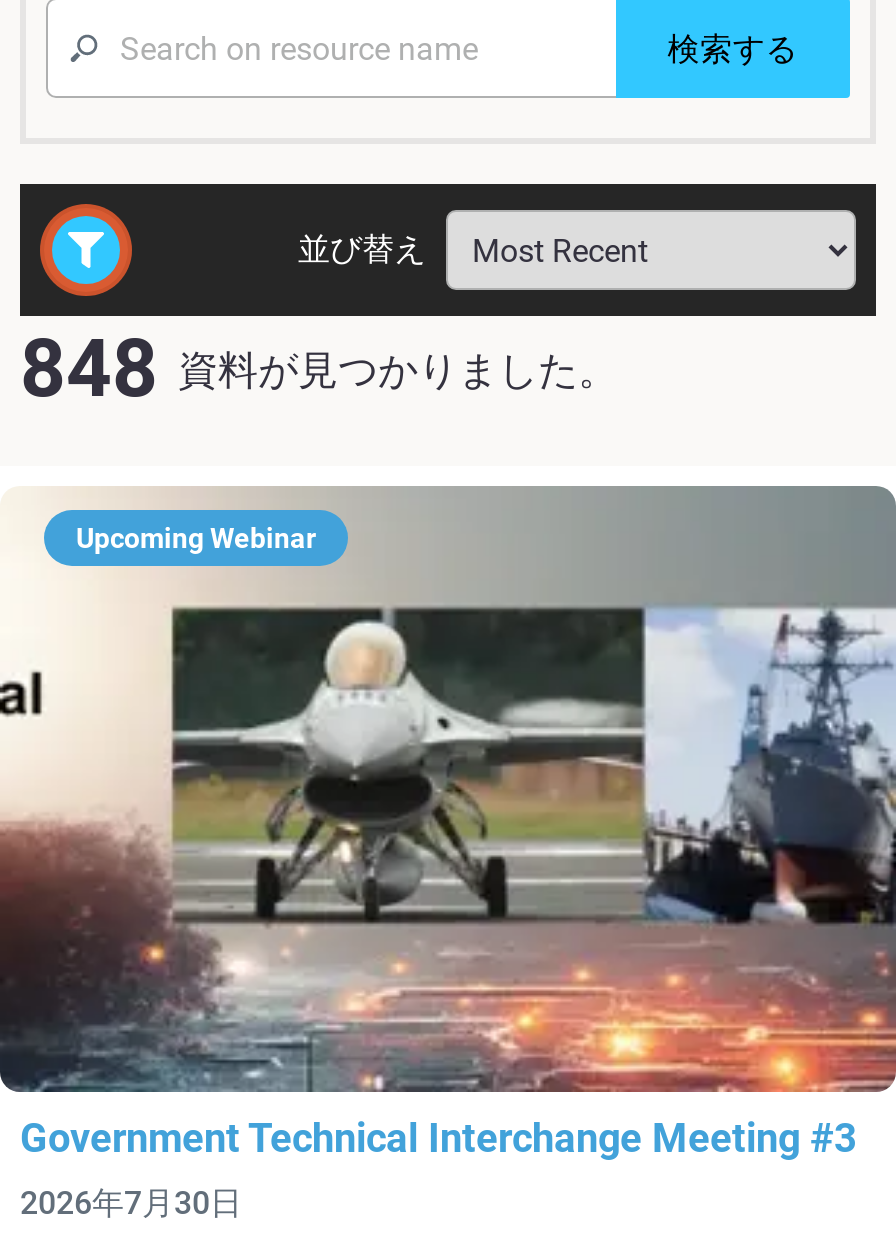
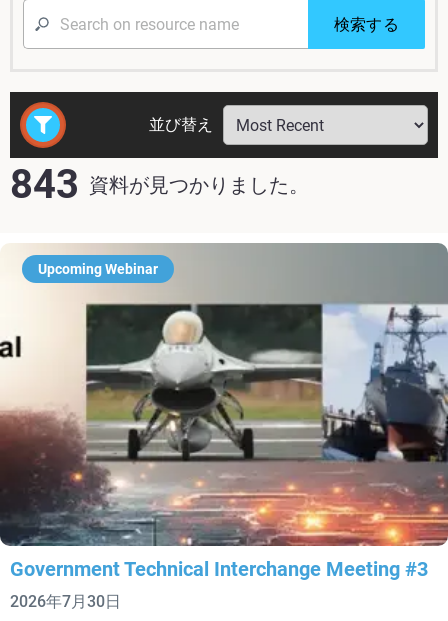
[20,322,618,416] 848 資料が見つかりました。 -> [10,161,309,208] 843 資料が見つかりました。

